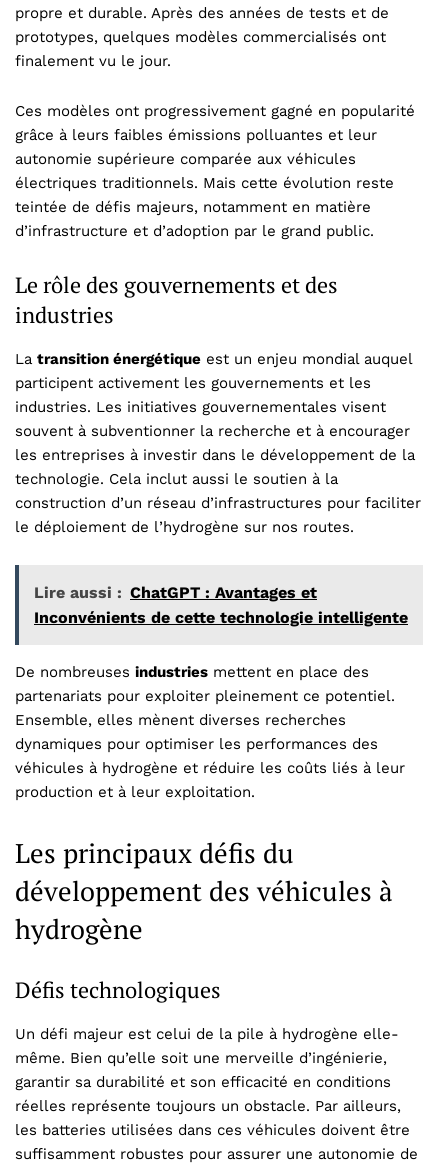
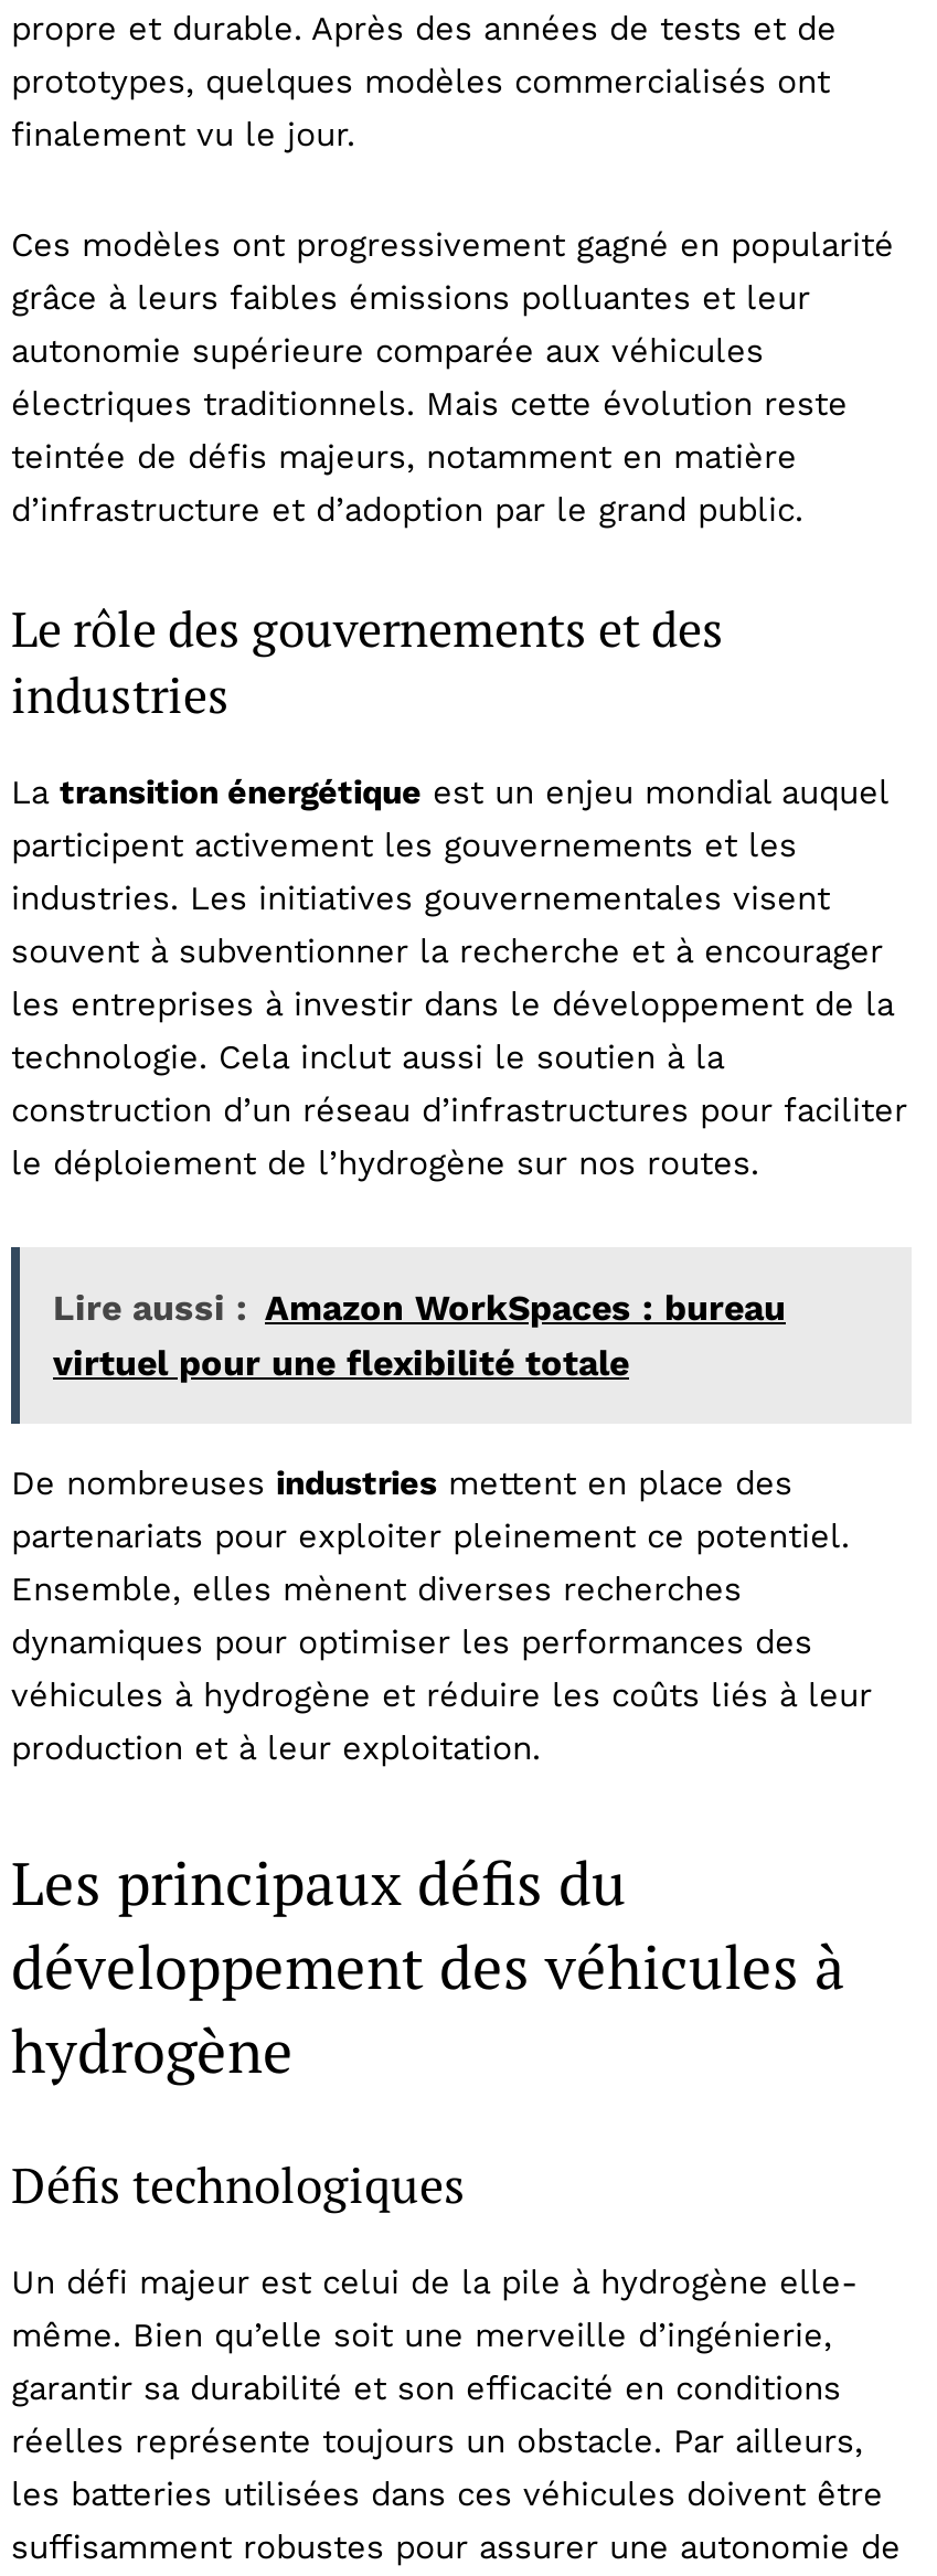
[34,583,408,627] Lire aussi : ChatGPT : Avantages et | Inconvénients de cette technologie intelligente -> [53,1287,786,1384] Lire aussi : Amazon WorkSpaces : bureau | virtuel pour une flexibilité totale

